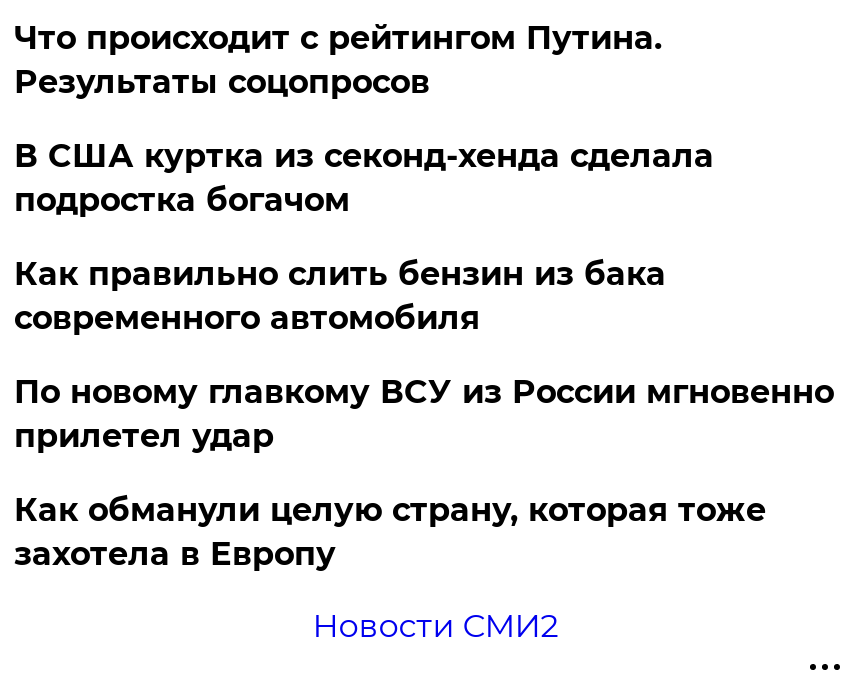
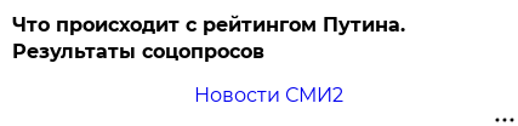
[14,138,834,574] В США куртка из секонд-хенда сделала | подростка богачом | Как правильно слить бензин из бака | современного автомобиля | По новому главкому ВСУ из России мгновенно | прилетел удар | Как обманули целую страну, которая тоже | захотела в Европу -> none

